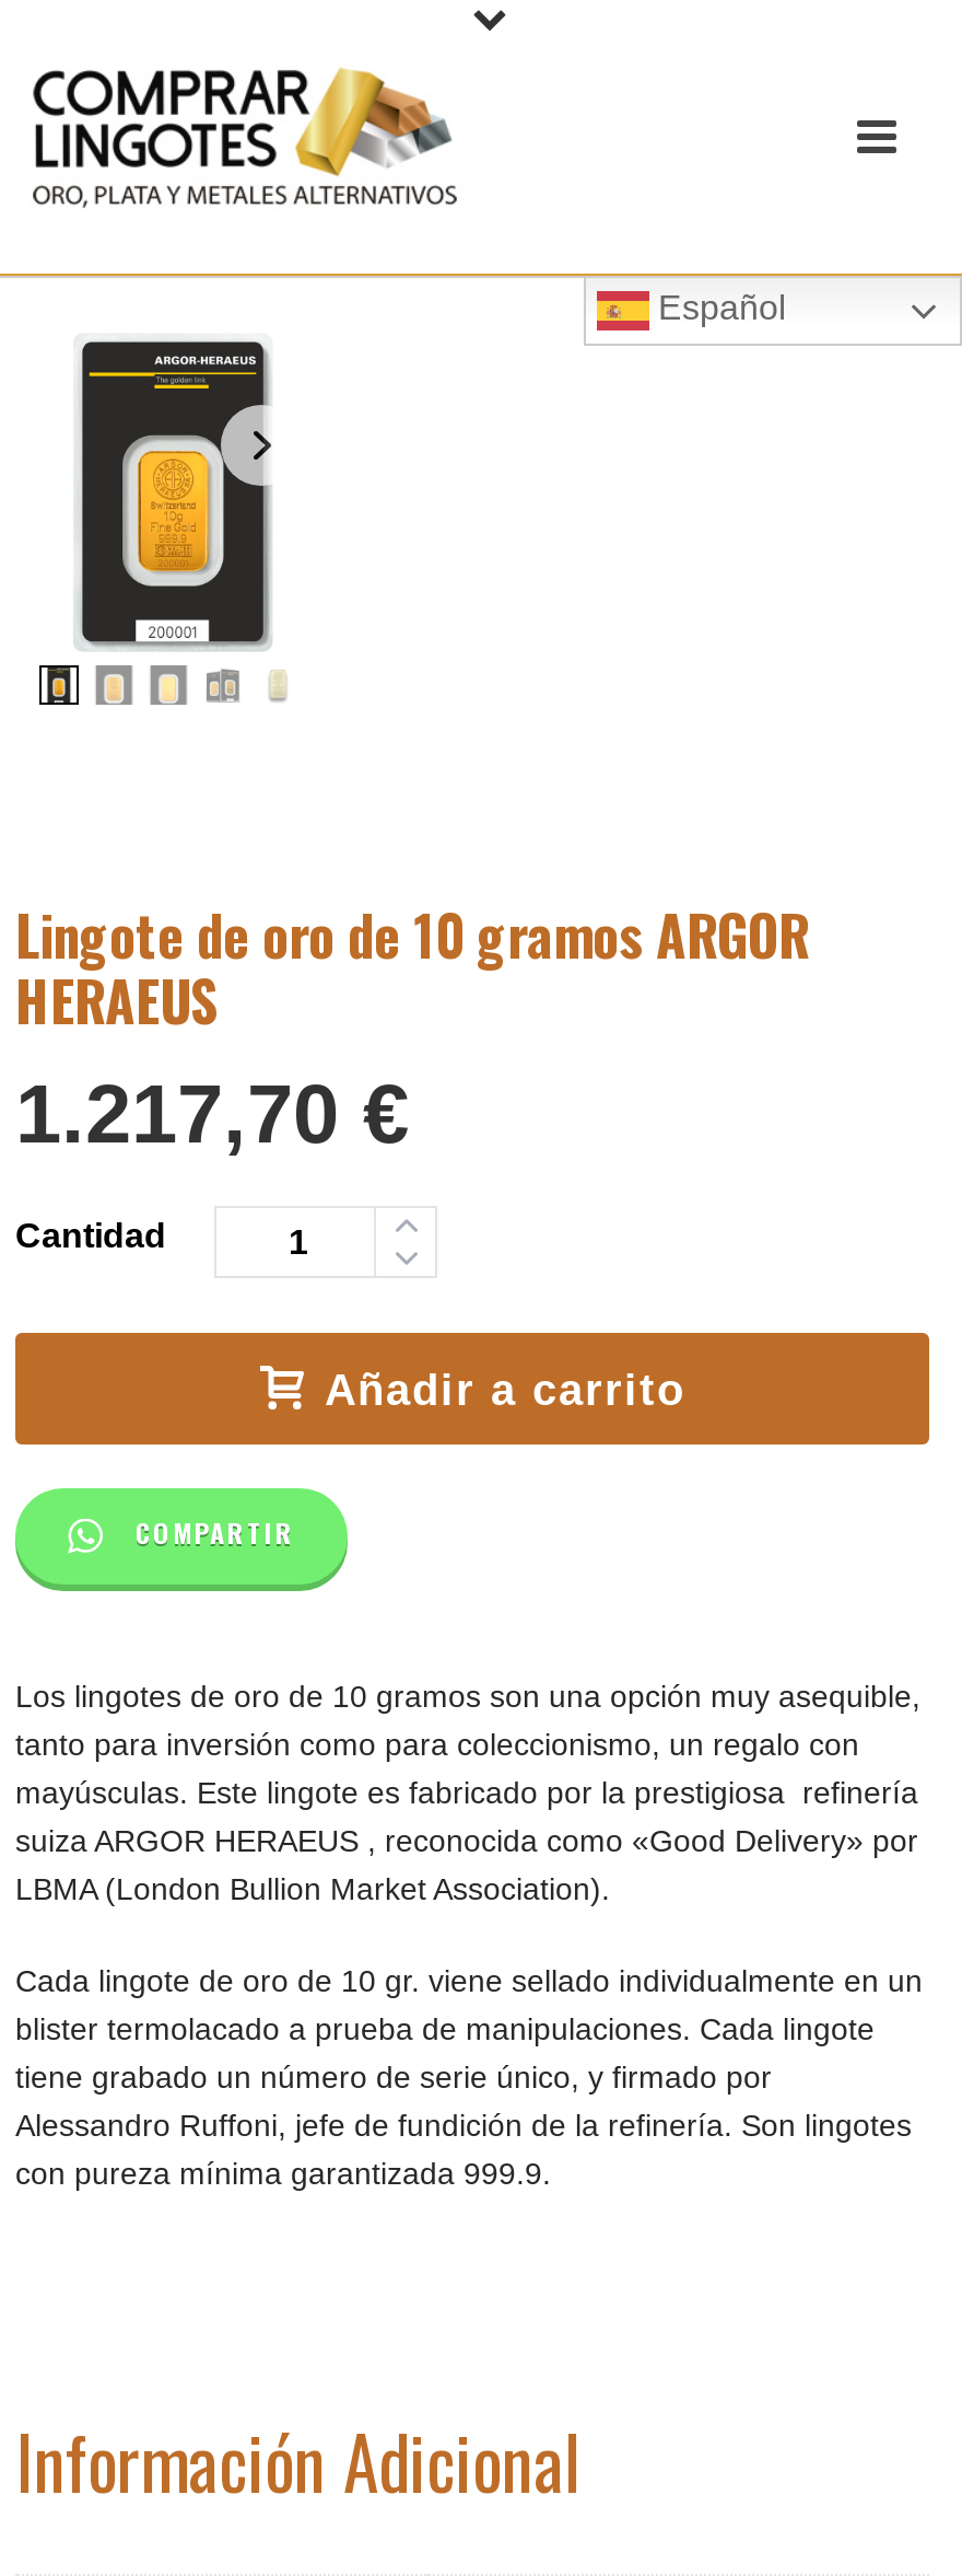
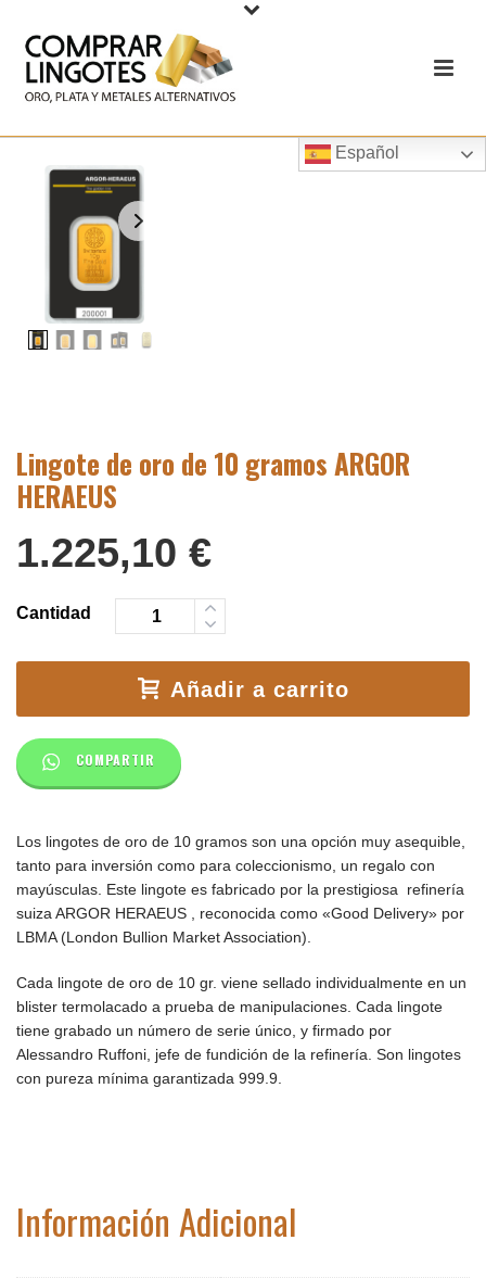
[15,1069,409,1161] 1.217,70 € -> [16,530,212,576] 1.225,10 €

